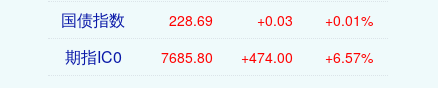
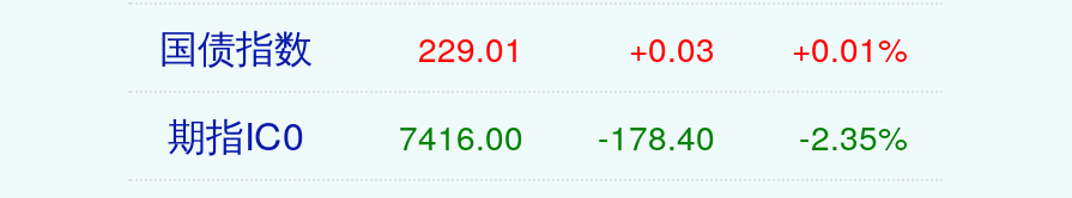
[169,10,213,30] 228.69 -> [418,25,523,73] 229.01
[161,47,213,67] 7685.80 -> [399,113,523,161] 7416.00
[241,47,293,67] +474.00 -> [598,113,715,161] -178.40
[325,47,373,67] +6.57% -> [799,113,907,161] -2.35%

